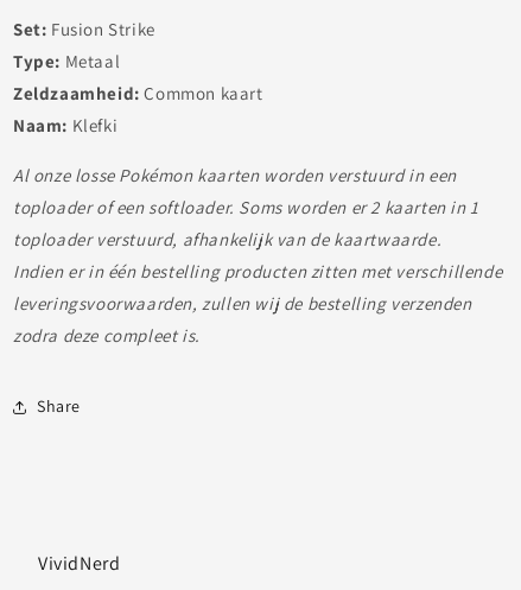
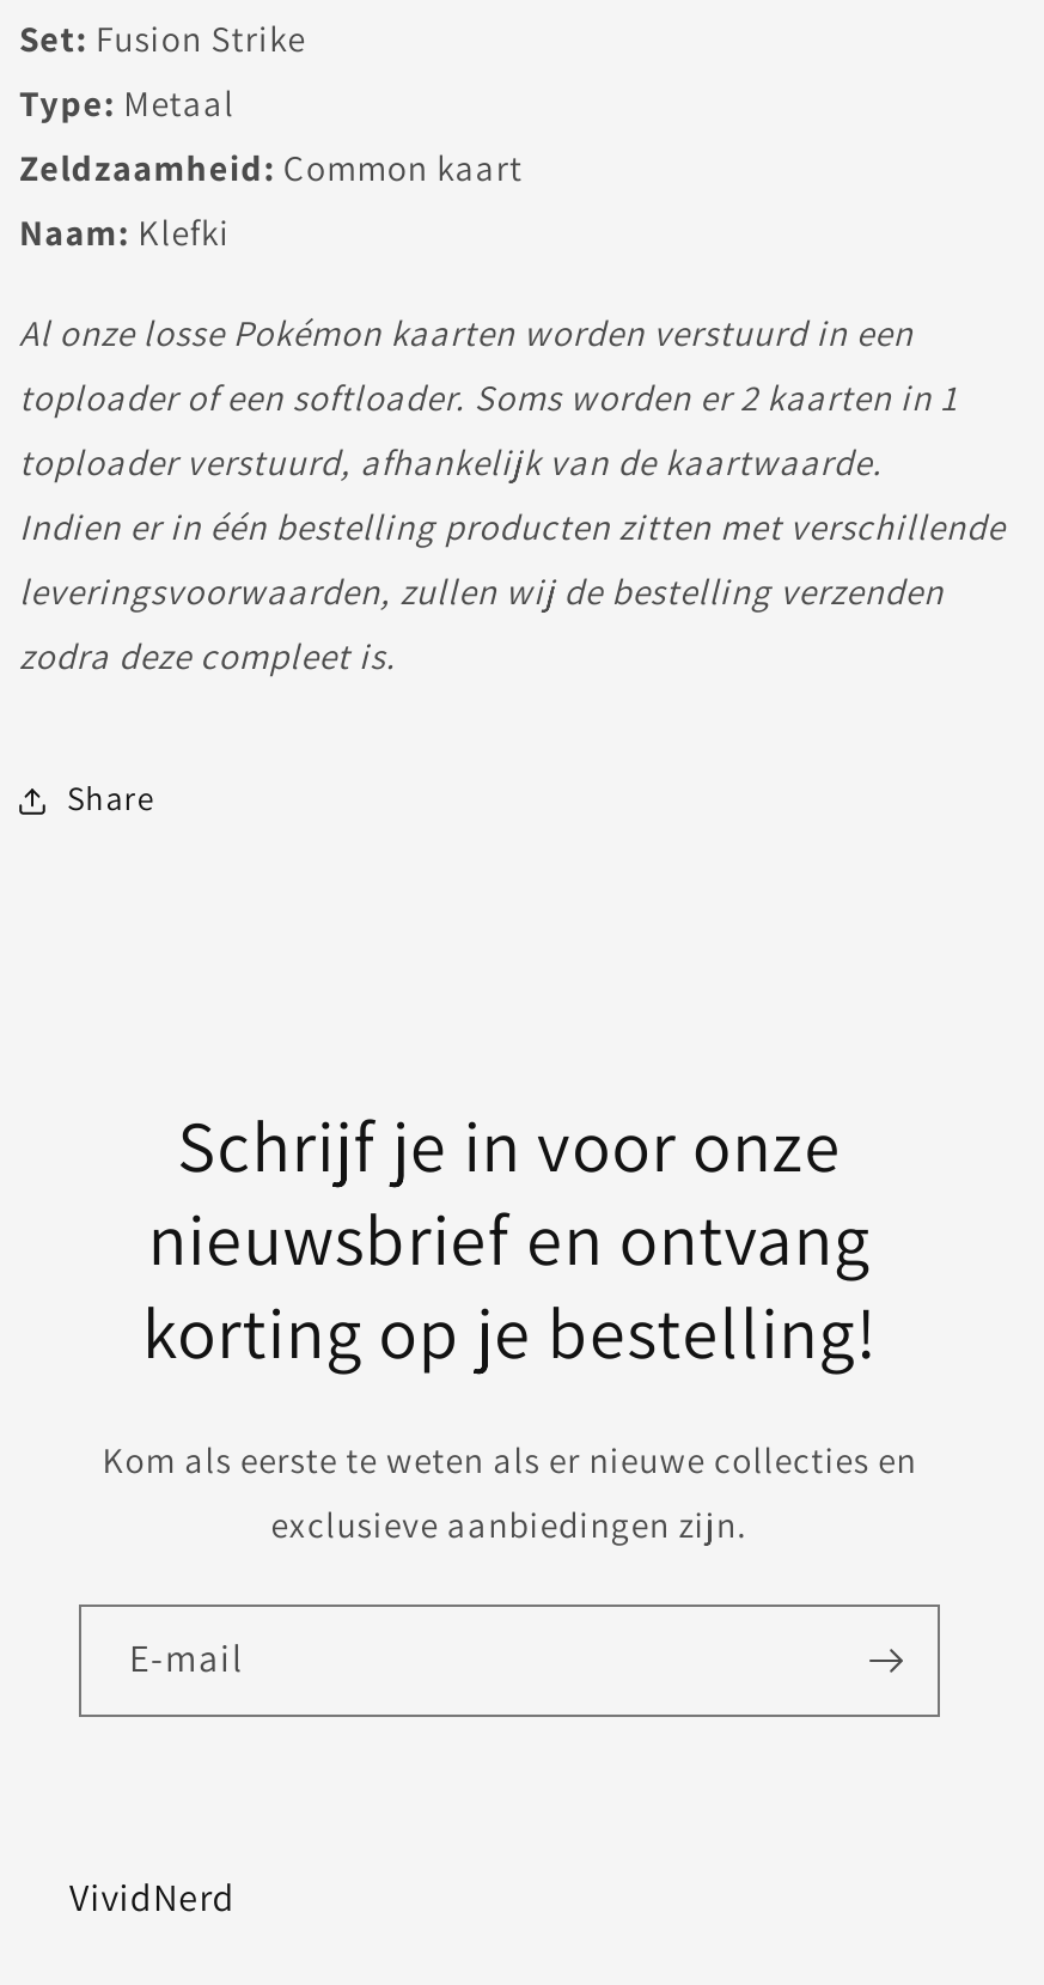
none -> [102,1096,917,1682] Schrijf je in voor onze | nieuwsbrief en ontvang | korting op je bestelling! | Kom als eerste te weten als er nieuwe collecties en | exclusieve aanbiedingen zijn. | E‑mail

